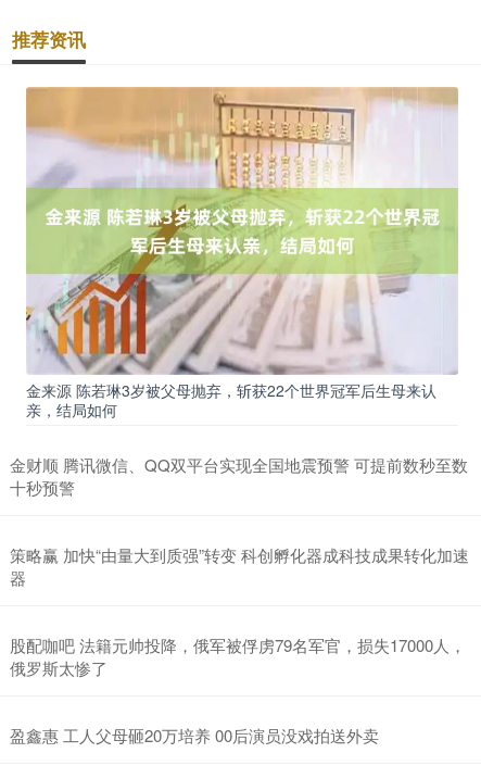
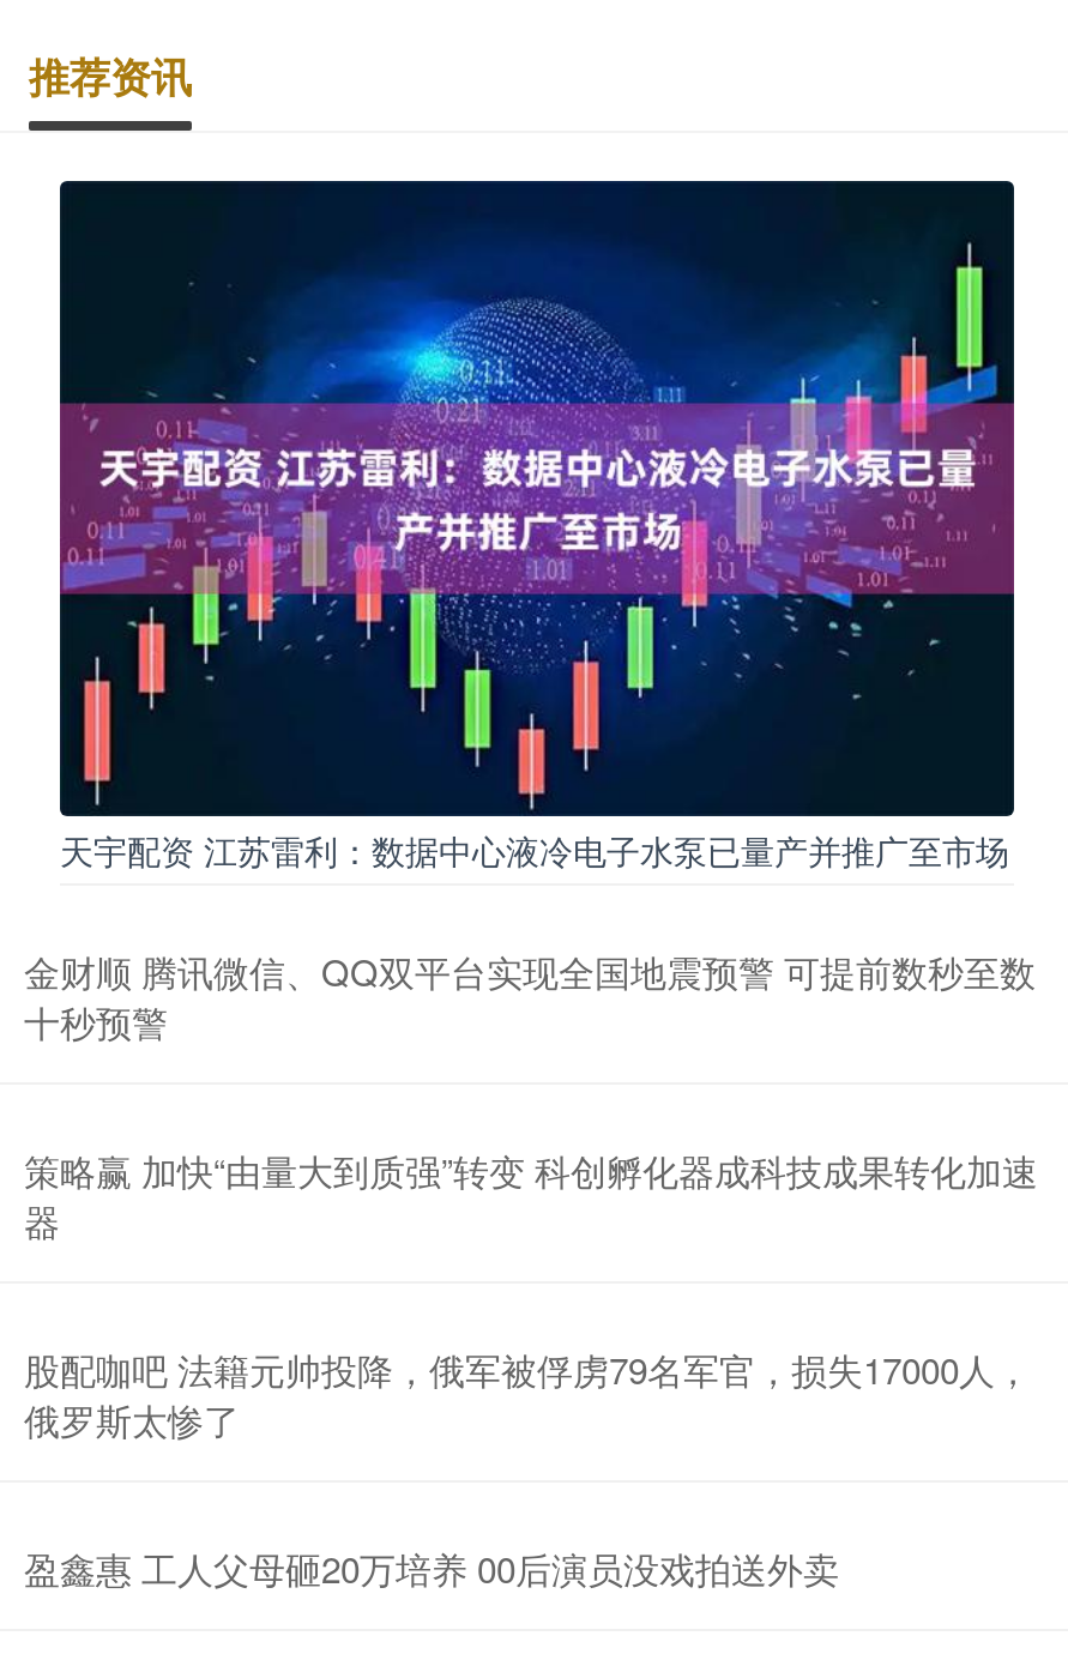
[25,86,459,421] [image] | 金来源 陈若琳3岁被父母抛弃，斩获22个世界冠军后生母来认 | 亲，结局如何 -> [58,179,1016,874] [image] | 天宇配资 江苏雷利：数据中心液冷电子水泵已量产并推广至市场

